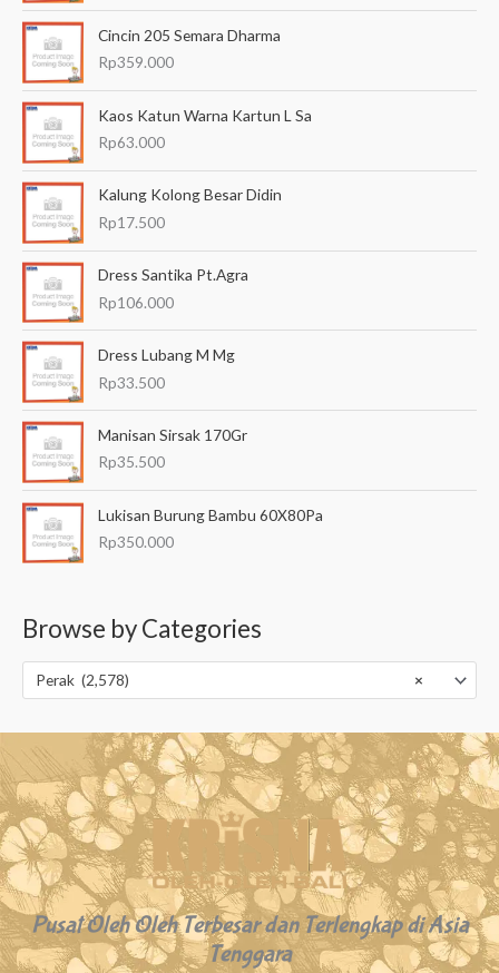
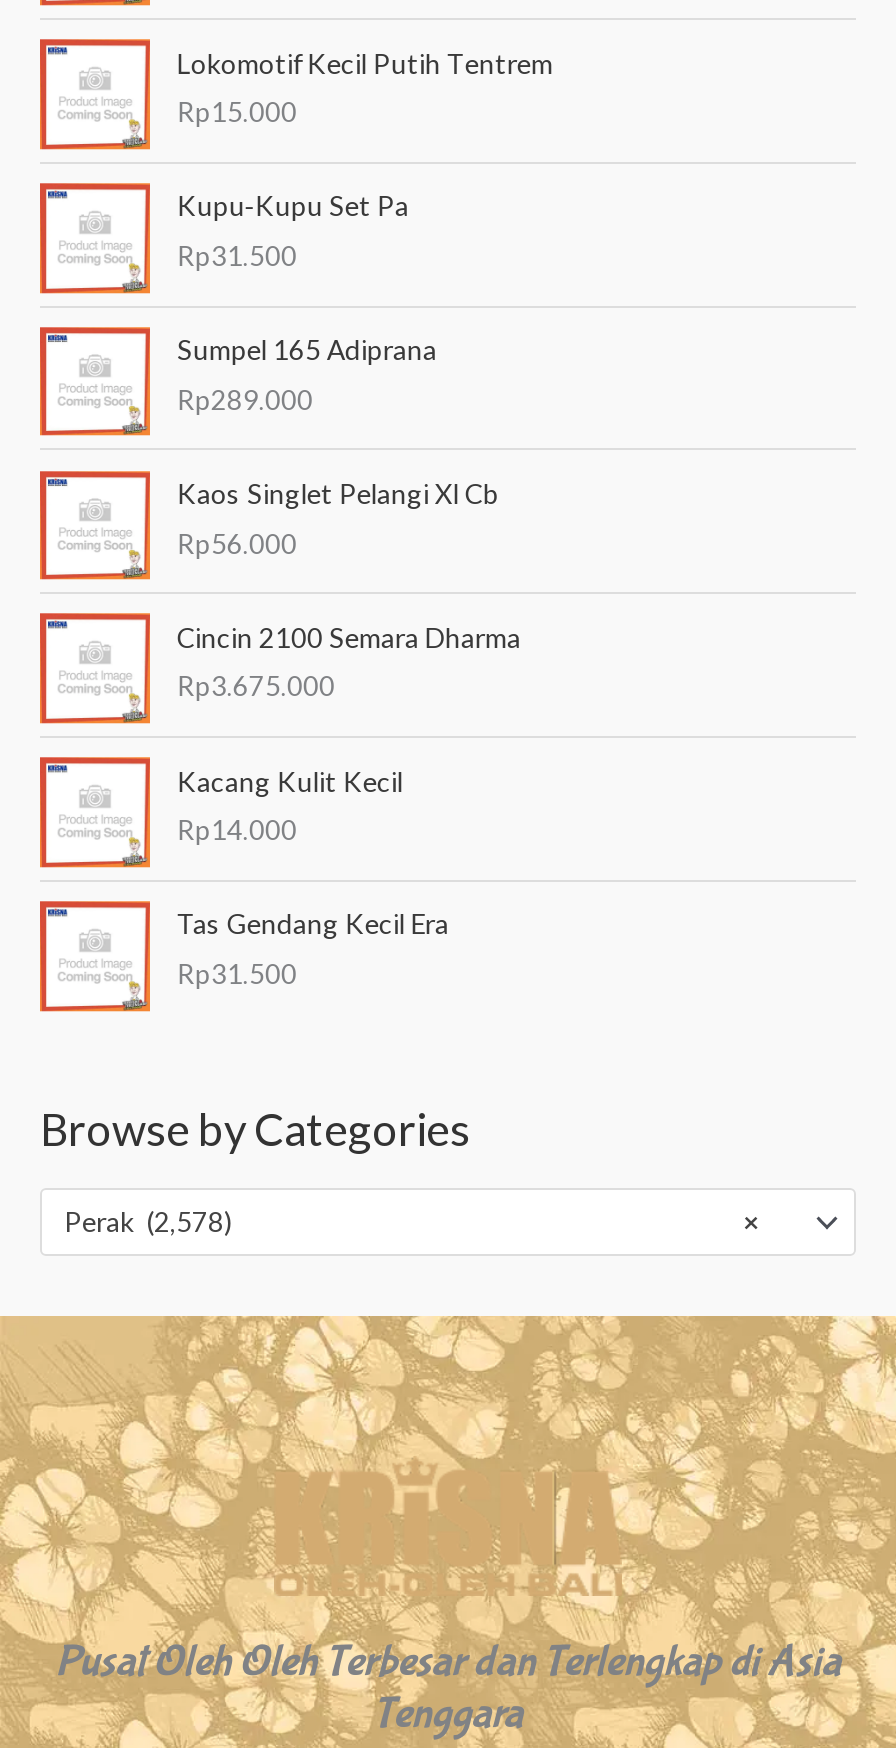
[98,25,281,72] Cincin 205 Semara Dharma | Rp359.000 -> [177,46,553,129] Lokomotif Kecil Putih Tentrem | Rp15.000
[98,105,312,152] Kaos Katun Warna Kartun L Sa | Rp63.000 -> [177,189,409,272] Kupu-Kupu Set Pa | Rp31.500
[98,185,282,231] Kalung Kolong Besar Didin | Rp17.500 -> [177,333,437,416] Sumpel 165 Adiprana | Rp289.000
[98,265,249,311] Dress Santika Pt.Agra | Rp106.000 -> [177,476,499,559] Kaos Singlet Pelangi Xl Cb | Rp56.000
[98,345,235,391] Dress Lubang M Mg | Rp33.500 -> [177,620,521,703] Cincin 2100 Semara Dharma | Rp3.675.000
[98,425,248,471] Manisan Sirsak 170Gr | Rp35.500 -> [177,764,403,847] Kacang Kulit Kecil | Rp14.000
[98,505,323,551] Lukisan Burung Bambu 60X80Pa | Rp350.000 -> [177,907,449,990] Tas Gendang Kecil Era | Rp31.500

